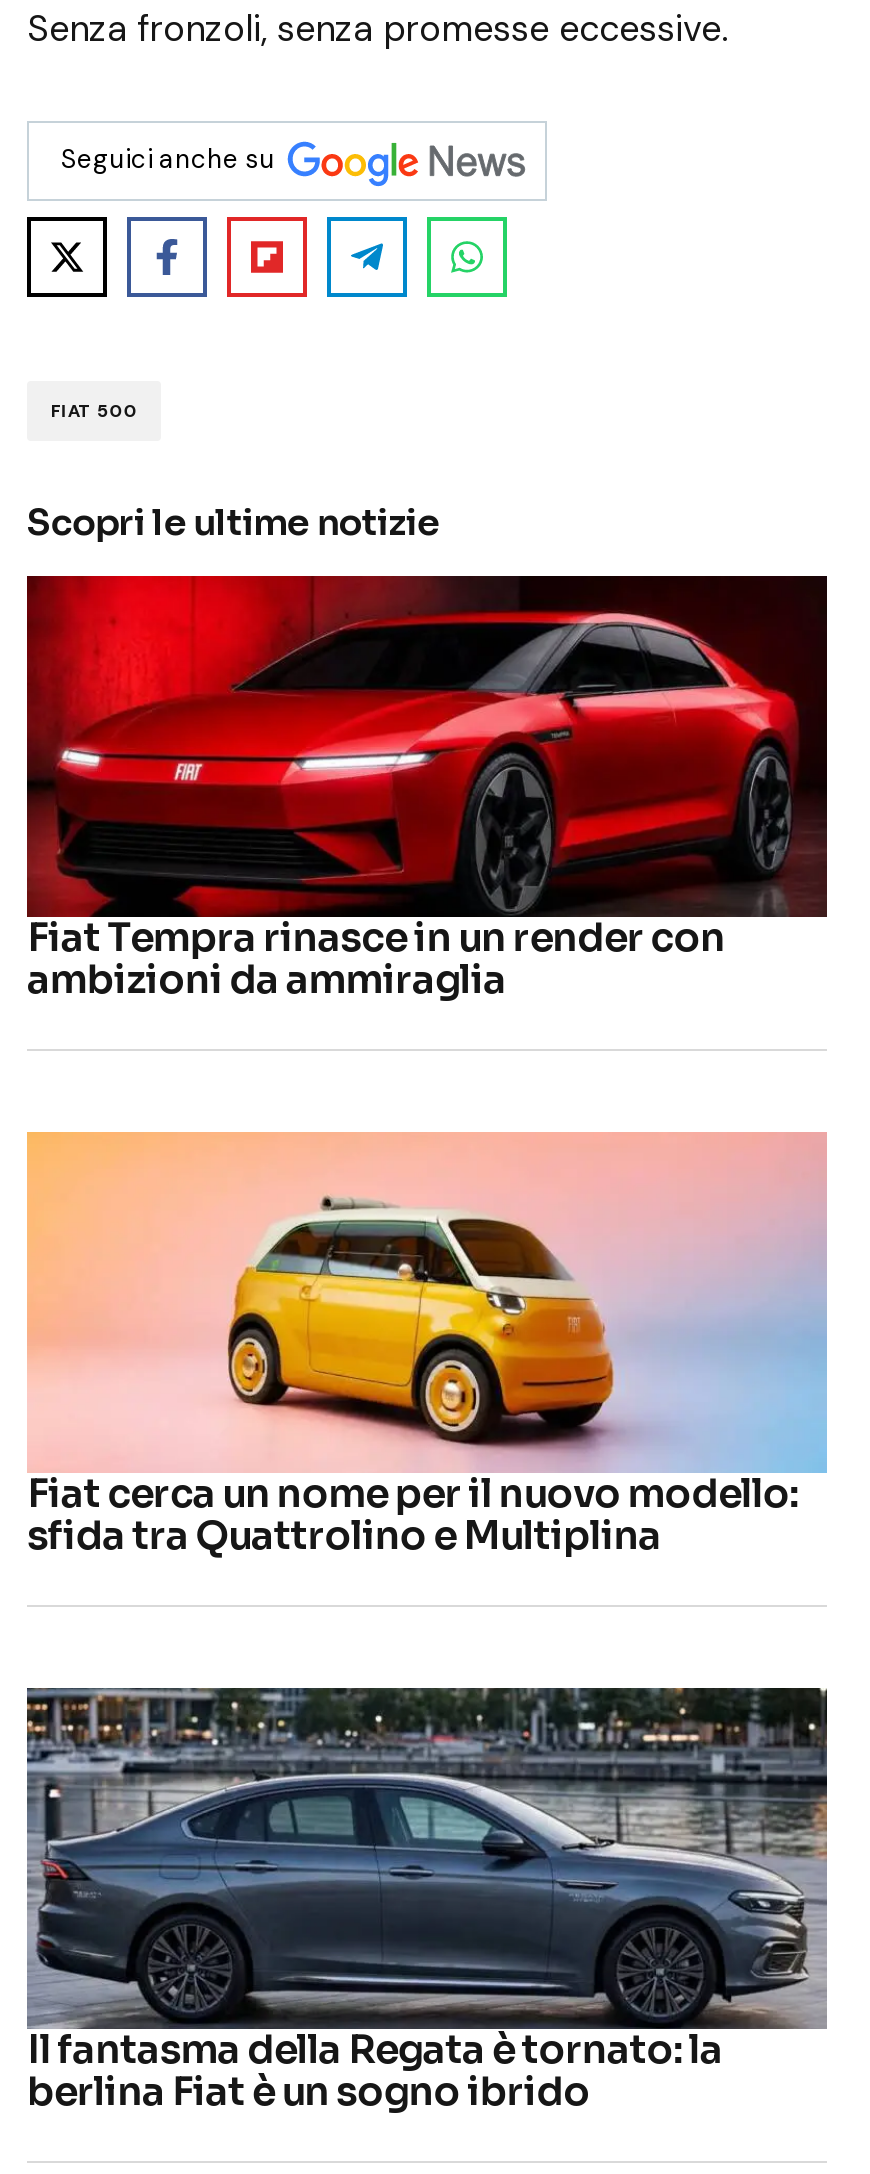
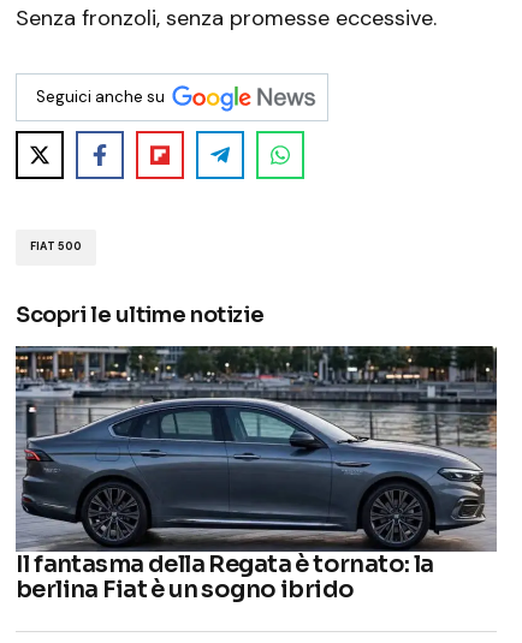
[25,574,829,1006] [image] | Fiat Tempra rinasce in un render con | ambizioni da ammiraglia -> none
[25,1130,829,1562] [image] | Fiat cerca un nome per il nuovo modello: | sfida tra Quattrolino e Multiplina -> none

